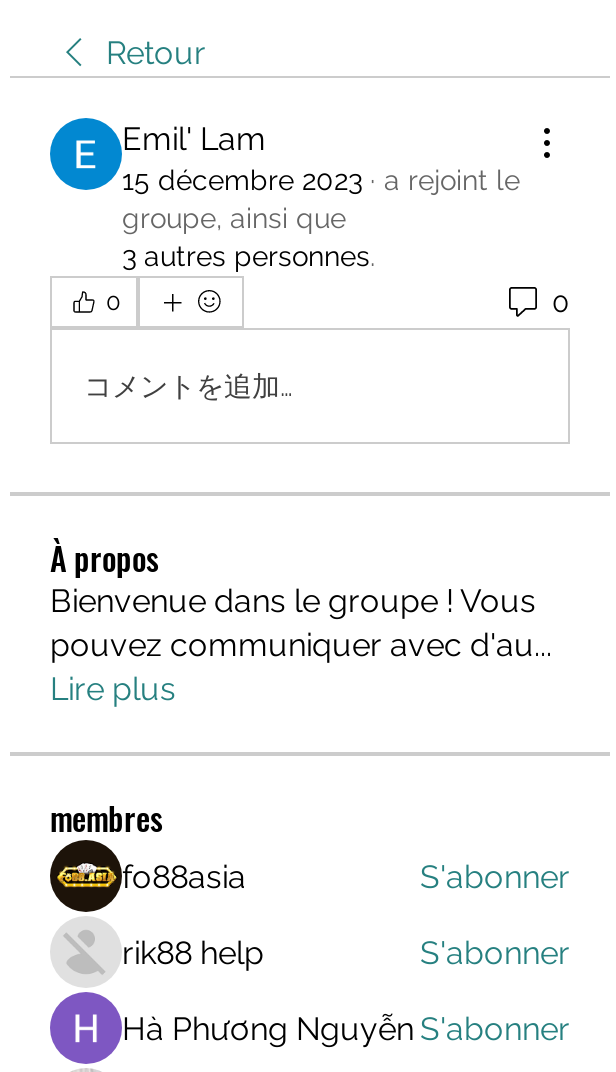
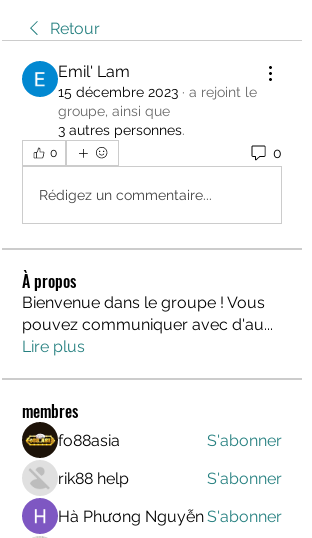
[84,369,292,401] コメントを追加… -> [39,186,212,202] Rédigez un commentaire...

